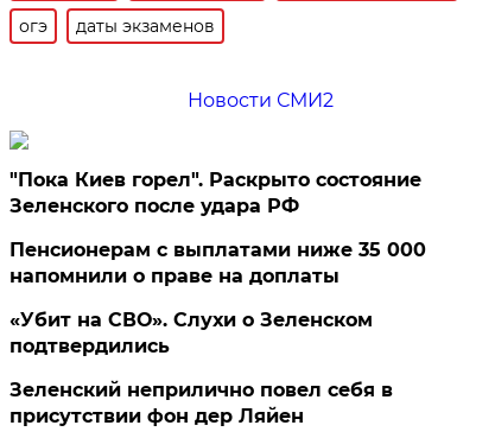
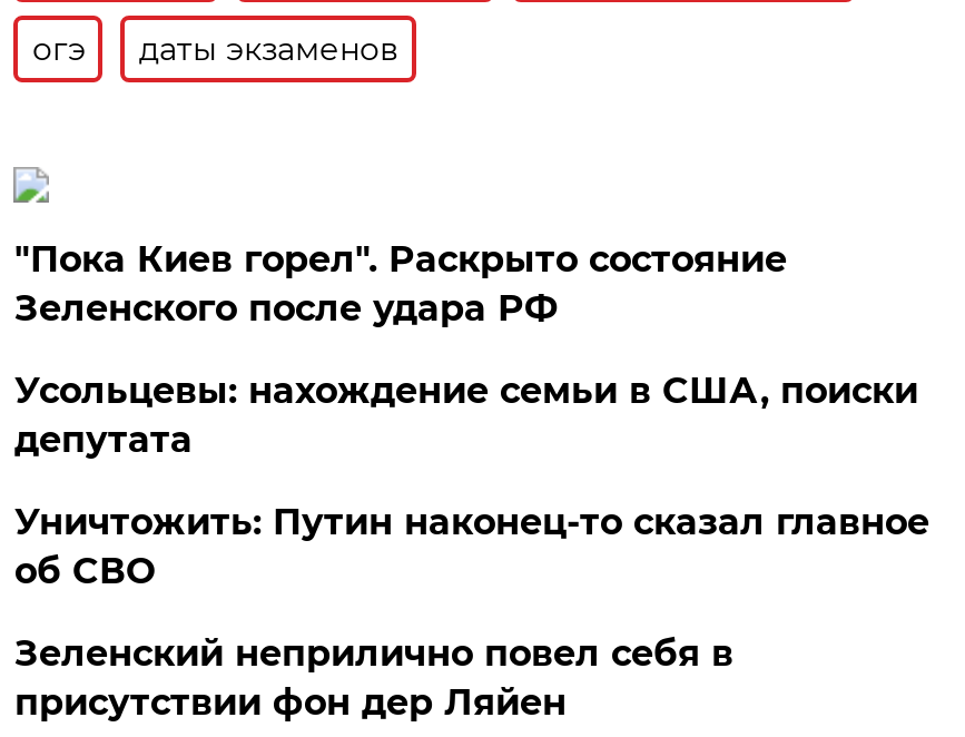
[187,89,333,112] Новости СМИ2 -> none
[10,239,427,287] Пенсионерам с выплатами ниже 35 000 | напомнили о праве на доплаты -> [14,370,918,461] Усольцевы: нахождение семьи в США, поиски | депутата
[10,309,373,357] «Убит на СВО». Слухи о Зеленском | подтвердились -> [14,501,929,592] Уничтожить: Путин наконец-то сказал главное | об СВО

